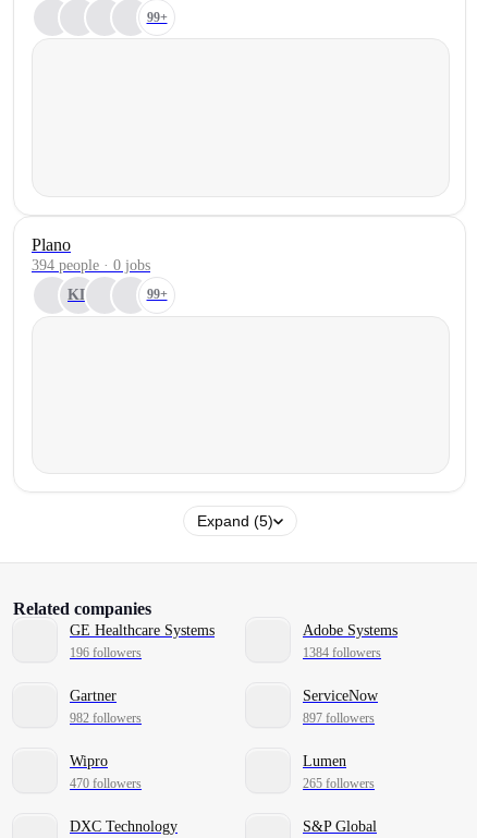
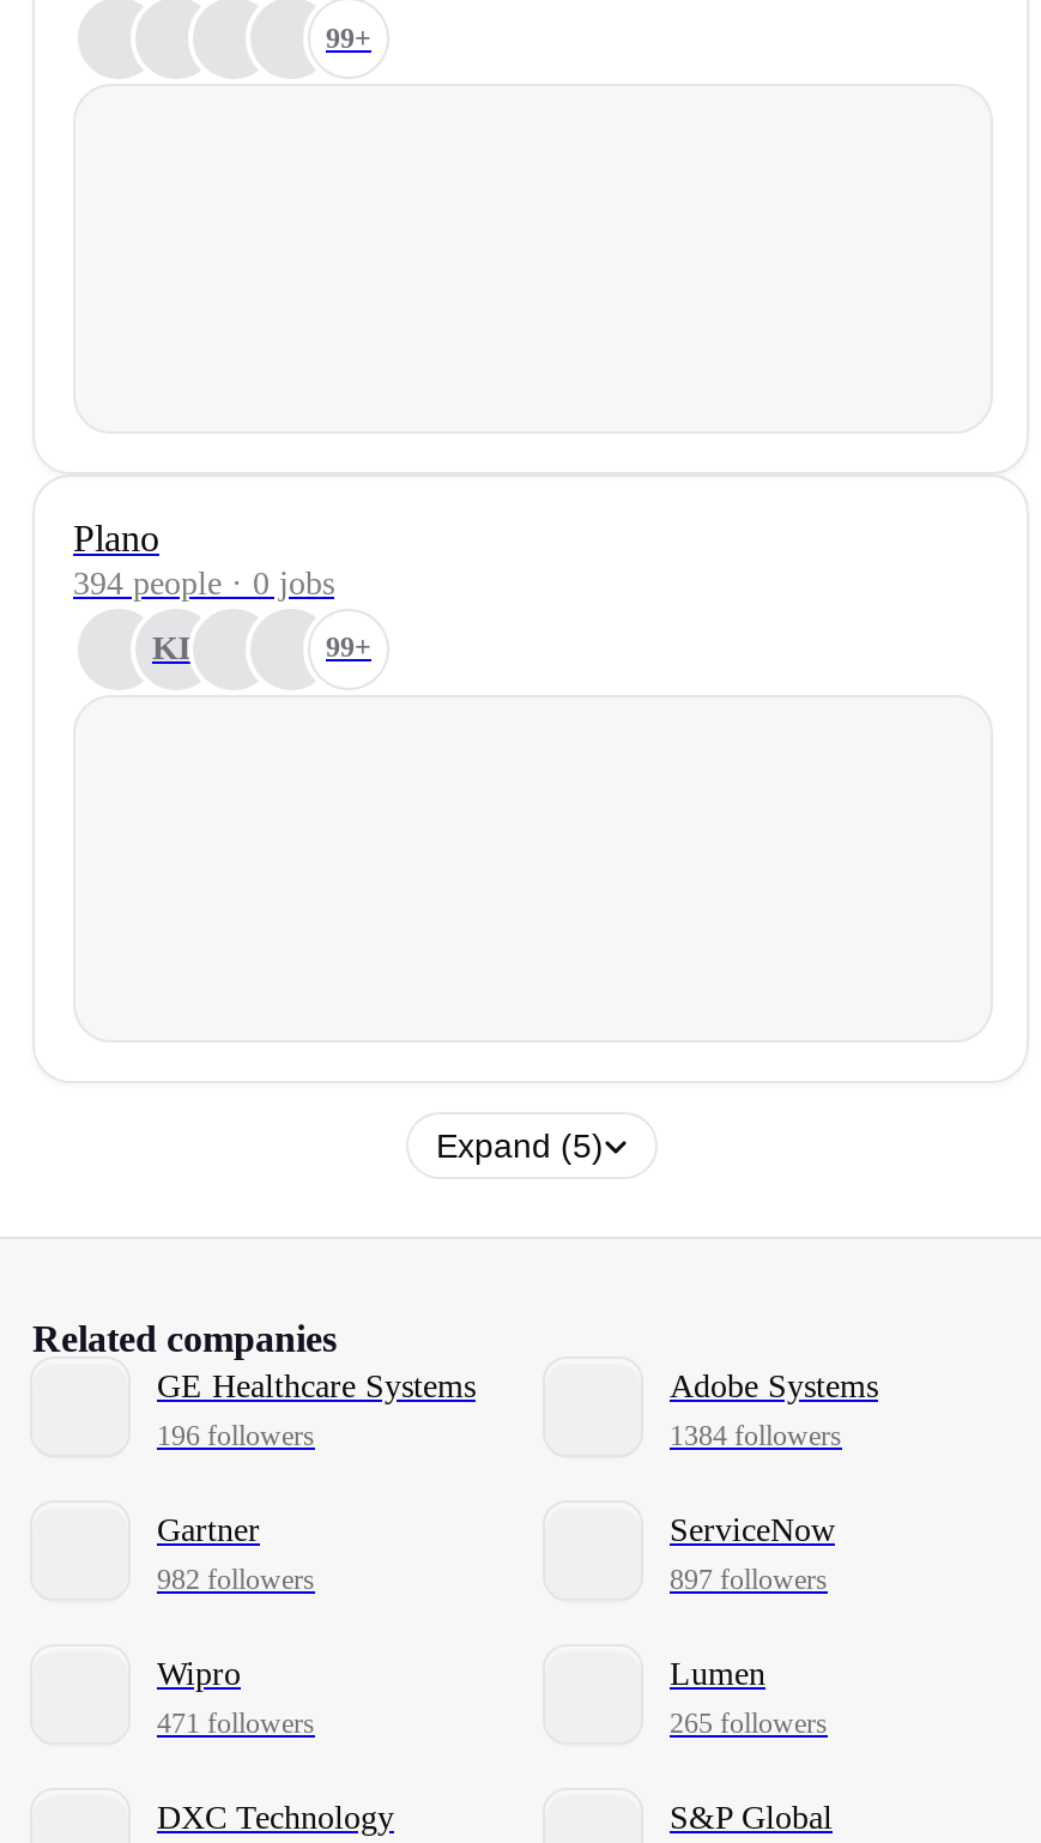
[70,776,142,791] 470 followers -> [157,1707,315,1740] 471 followers

